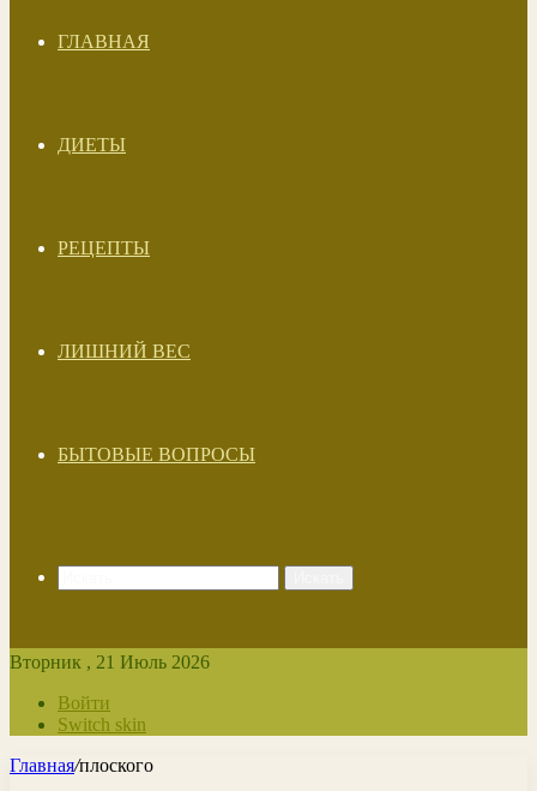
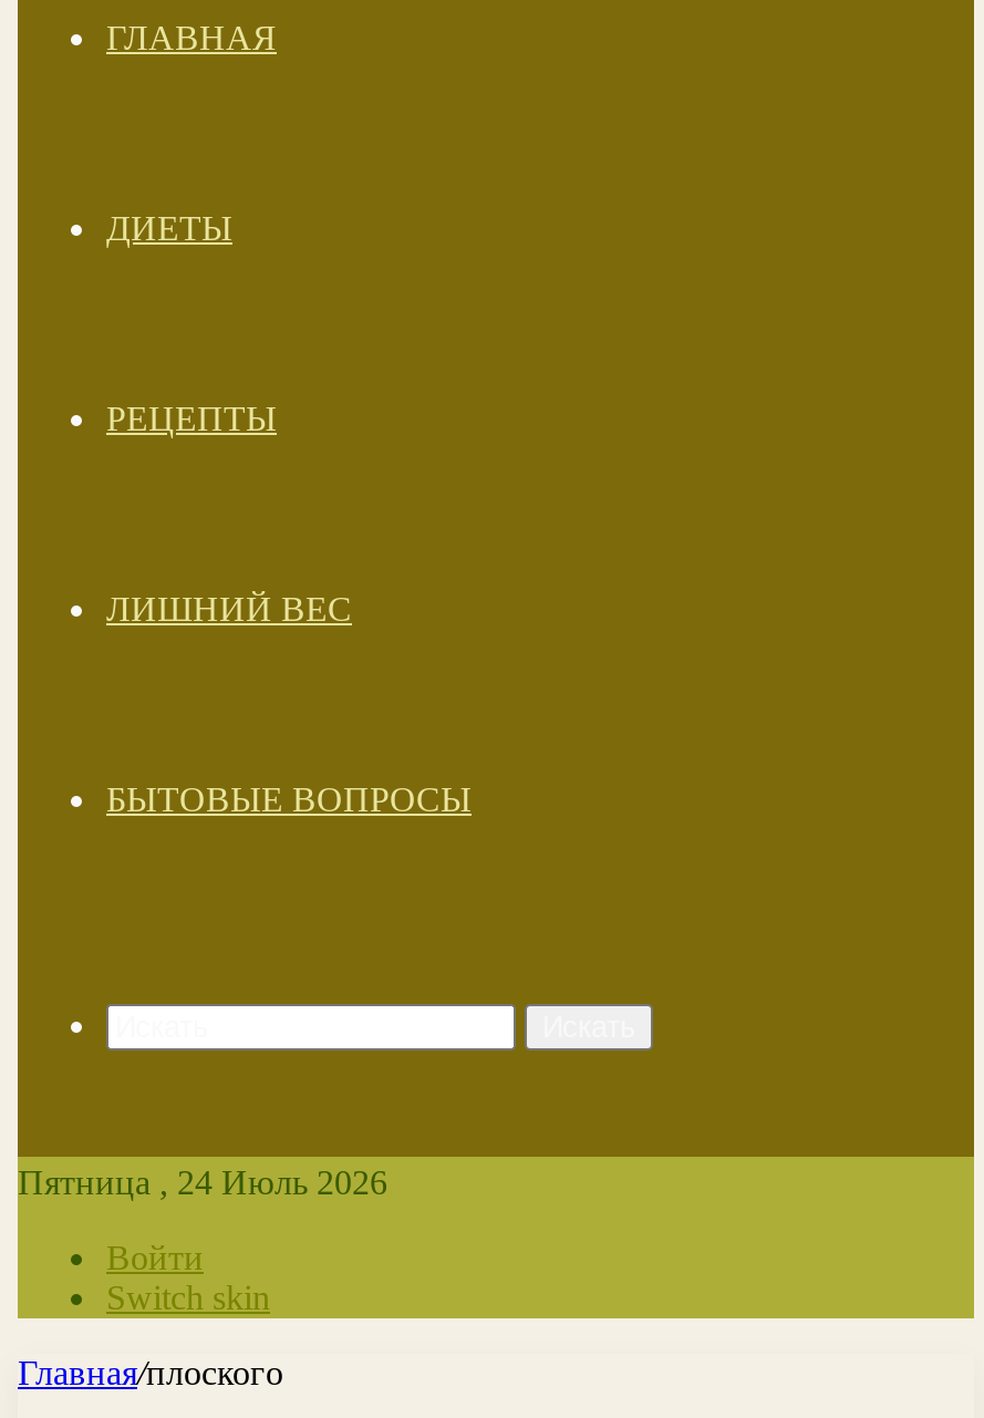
[10,652,210,672] Вторник , 21 Июль 2026 -> [18,1163,387,1201] Пятница , 24 Июль 2026

